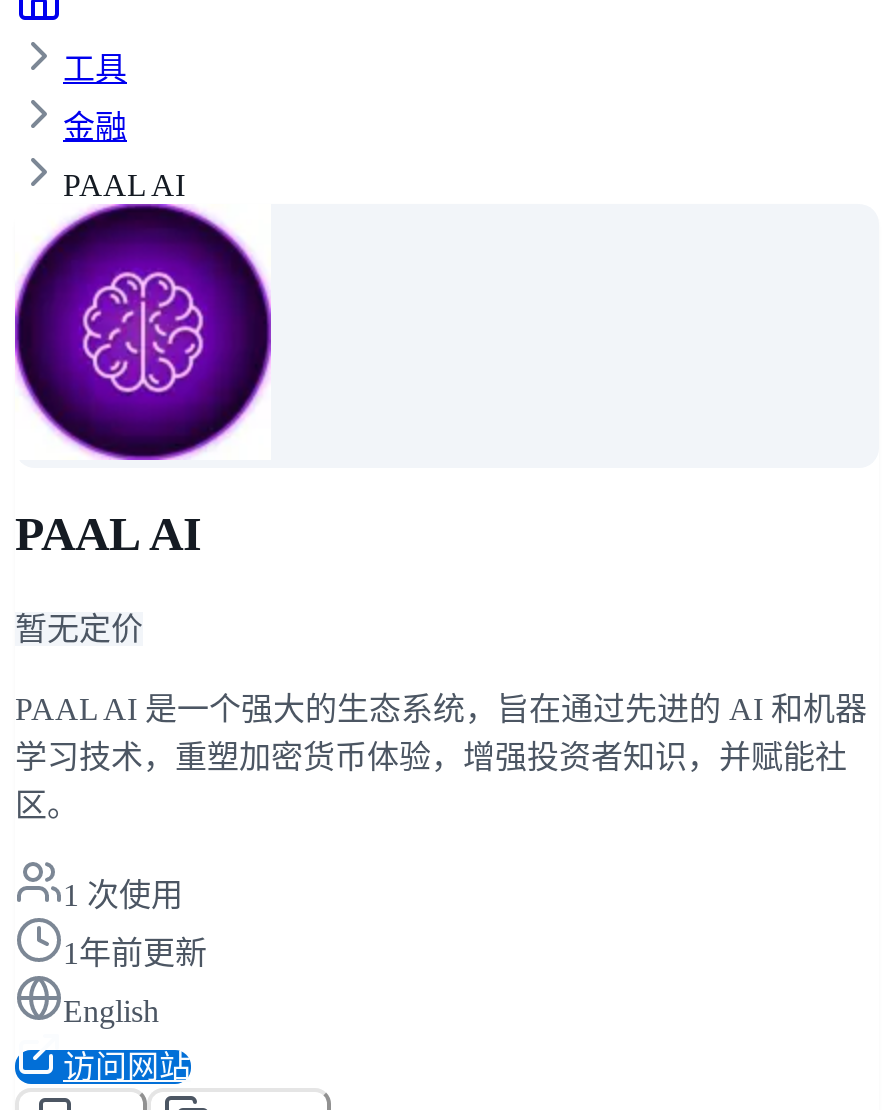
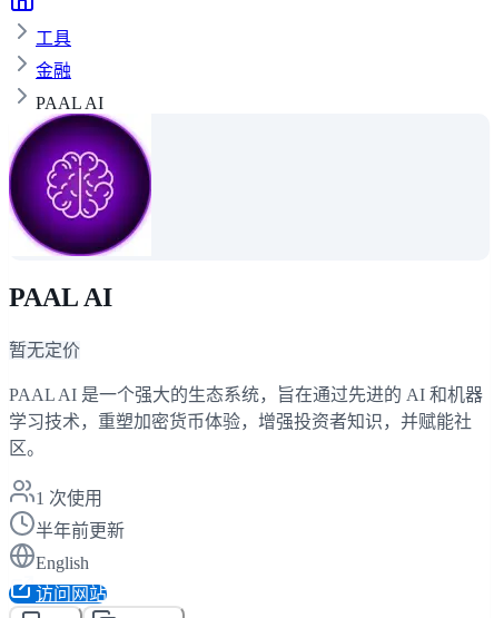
[63,936,207,970] 1年前更新 -> [36,521,125,540] 半年前更新

